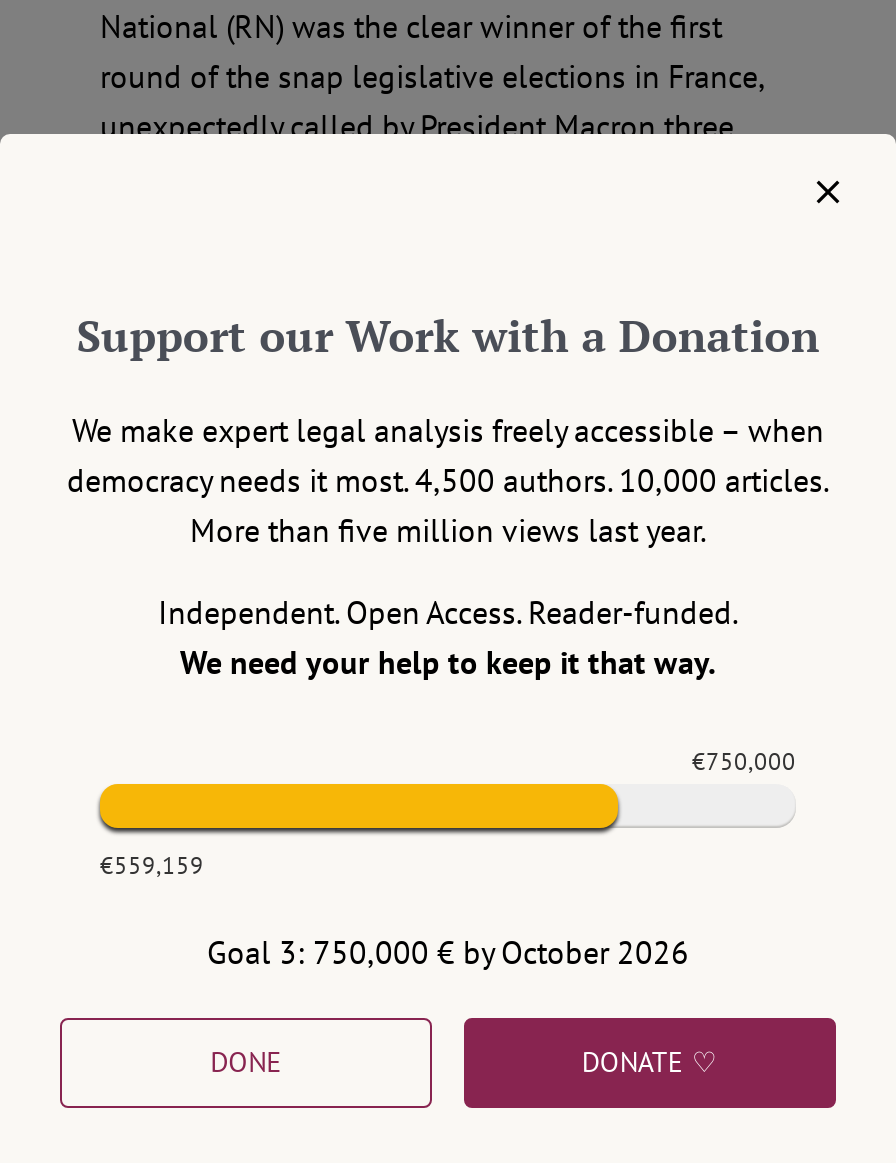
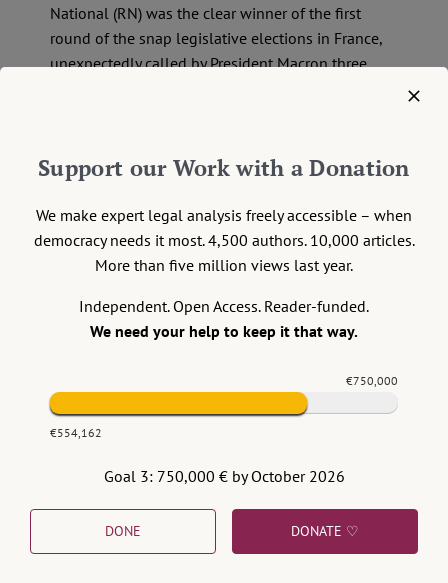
[100,851,204,881] €559,159 -> [50,425,102,440] €554,162

